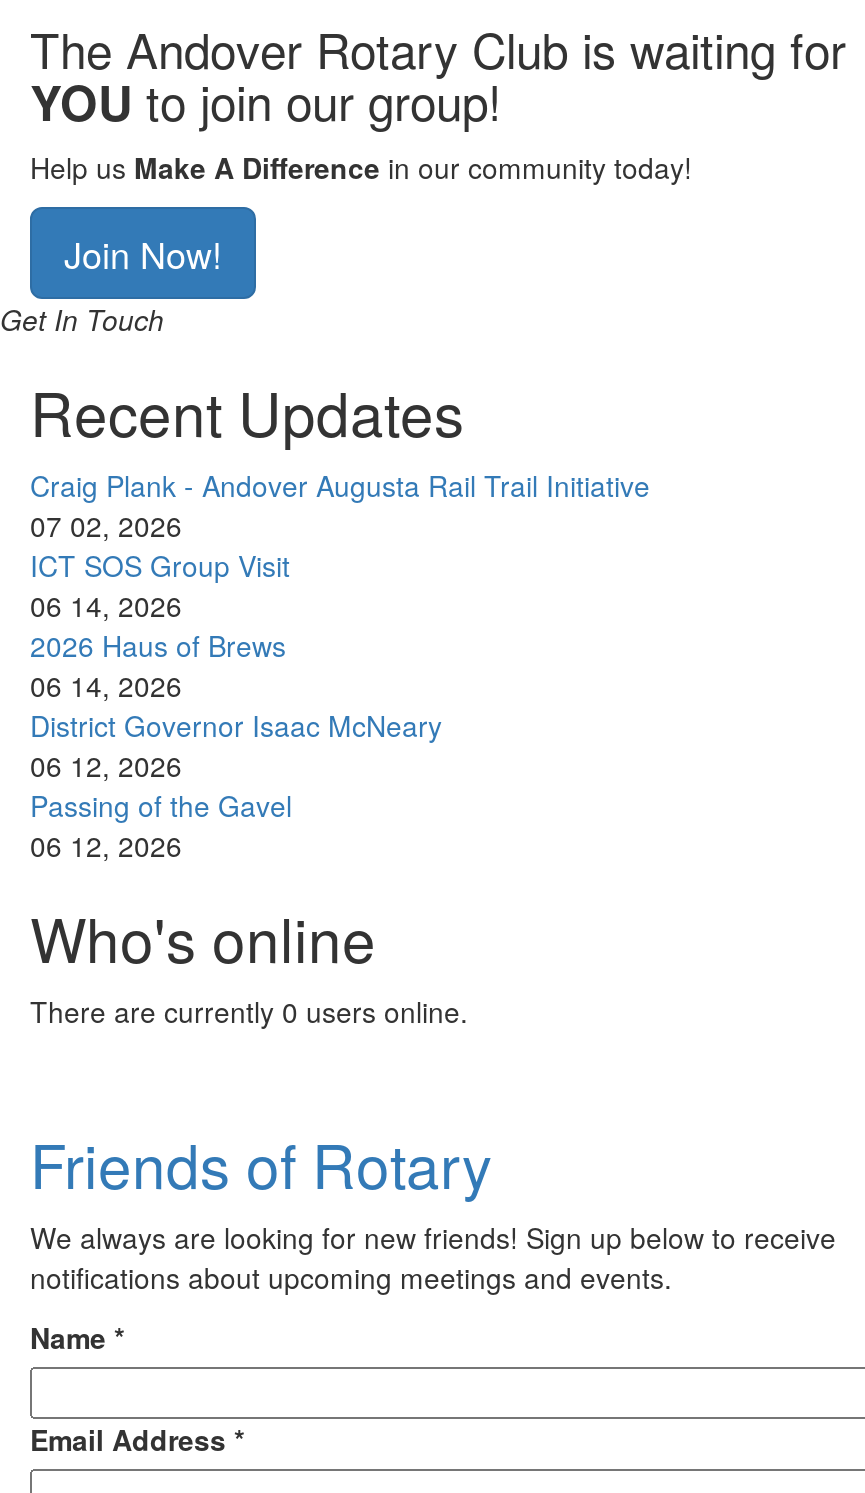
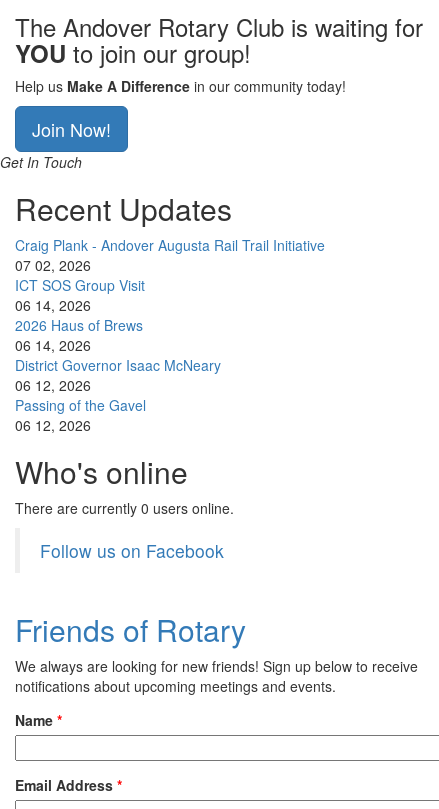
none -> [40,538,224,563] Follow us on Facebook

